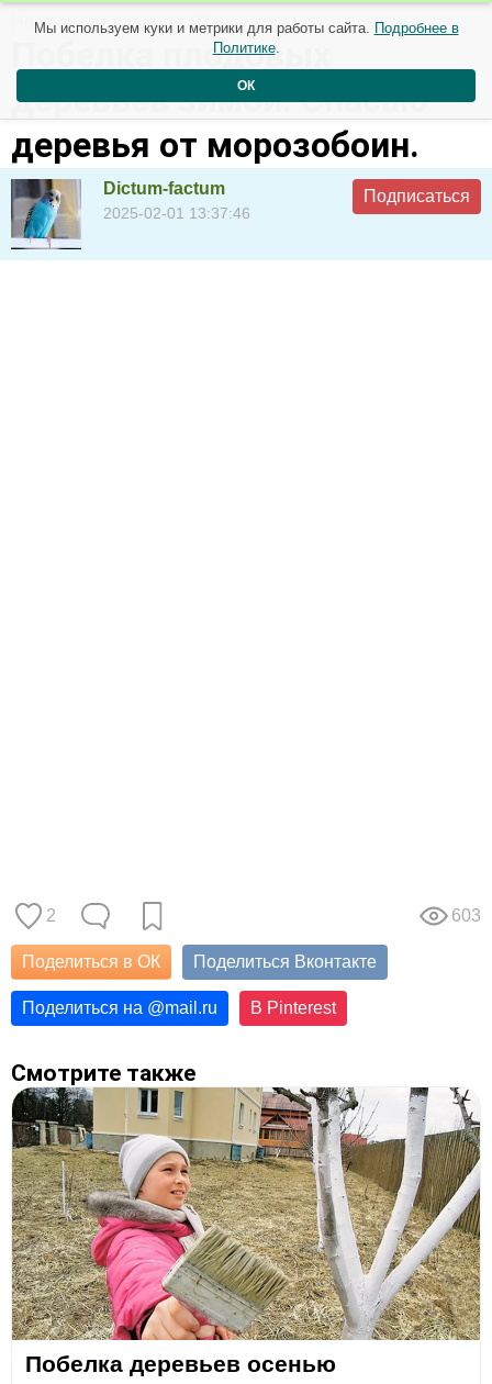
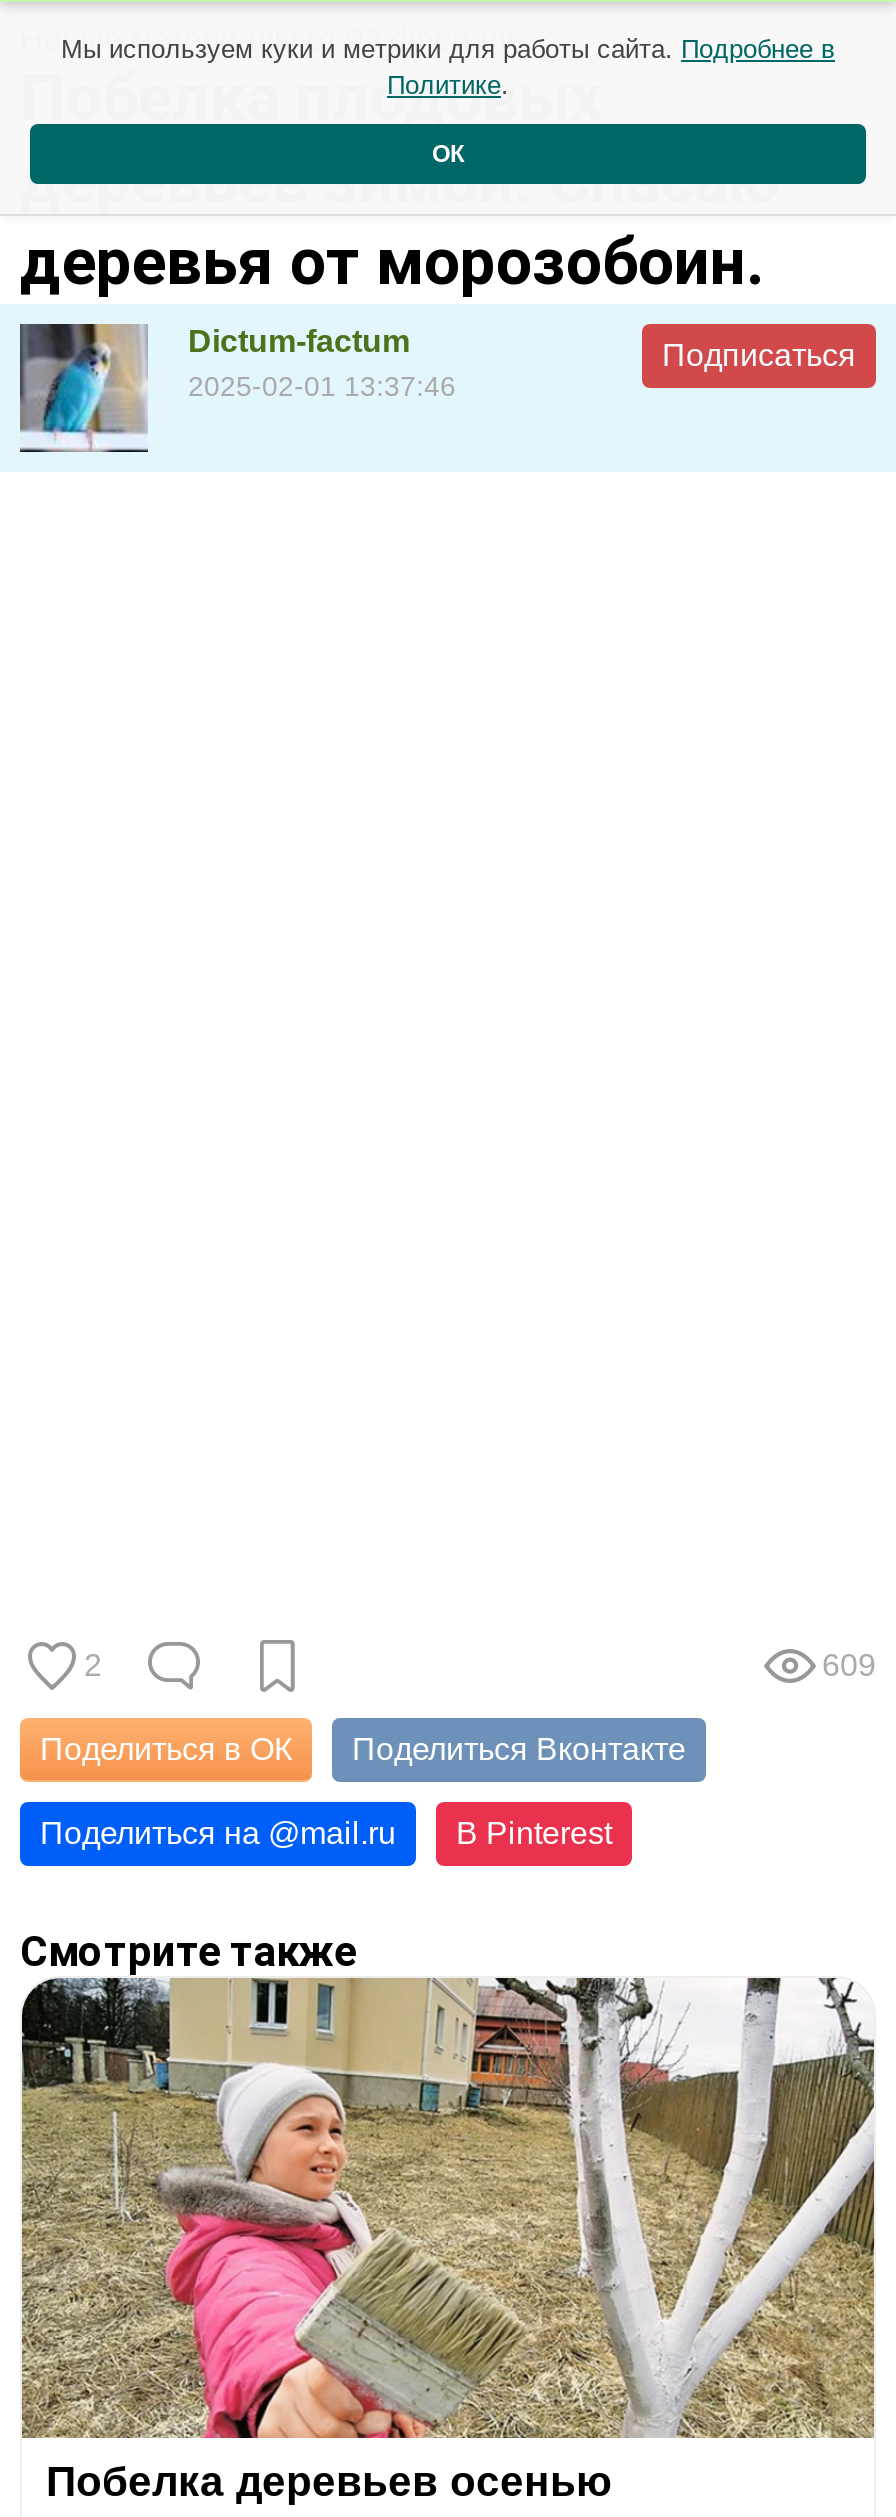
[451,906,481,925] 603 -> [822,1648,876,1682] 609

